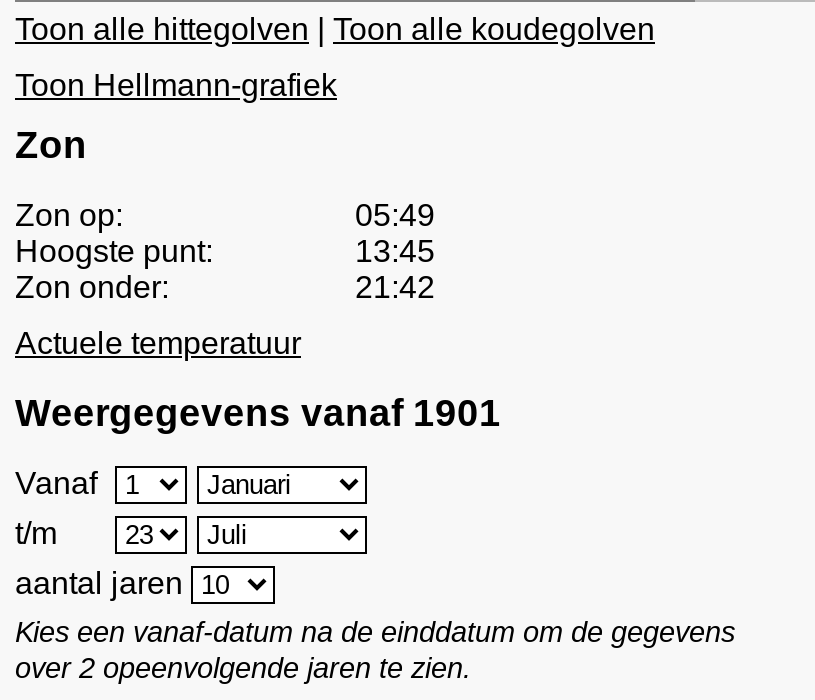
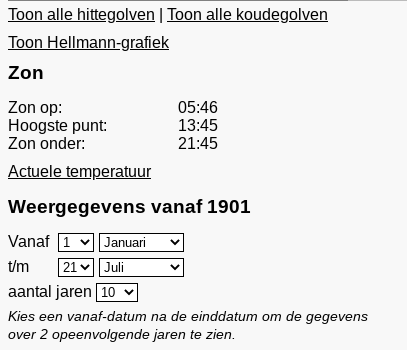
[355,197,435,231] 05:49 -> [178,99,218,116] 05:46
[355,269,435,303] 21:42 -> [178,135,218,152] 21:45

